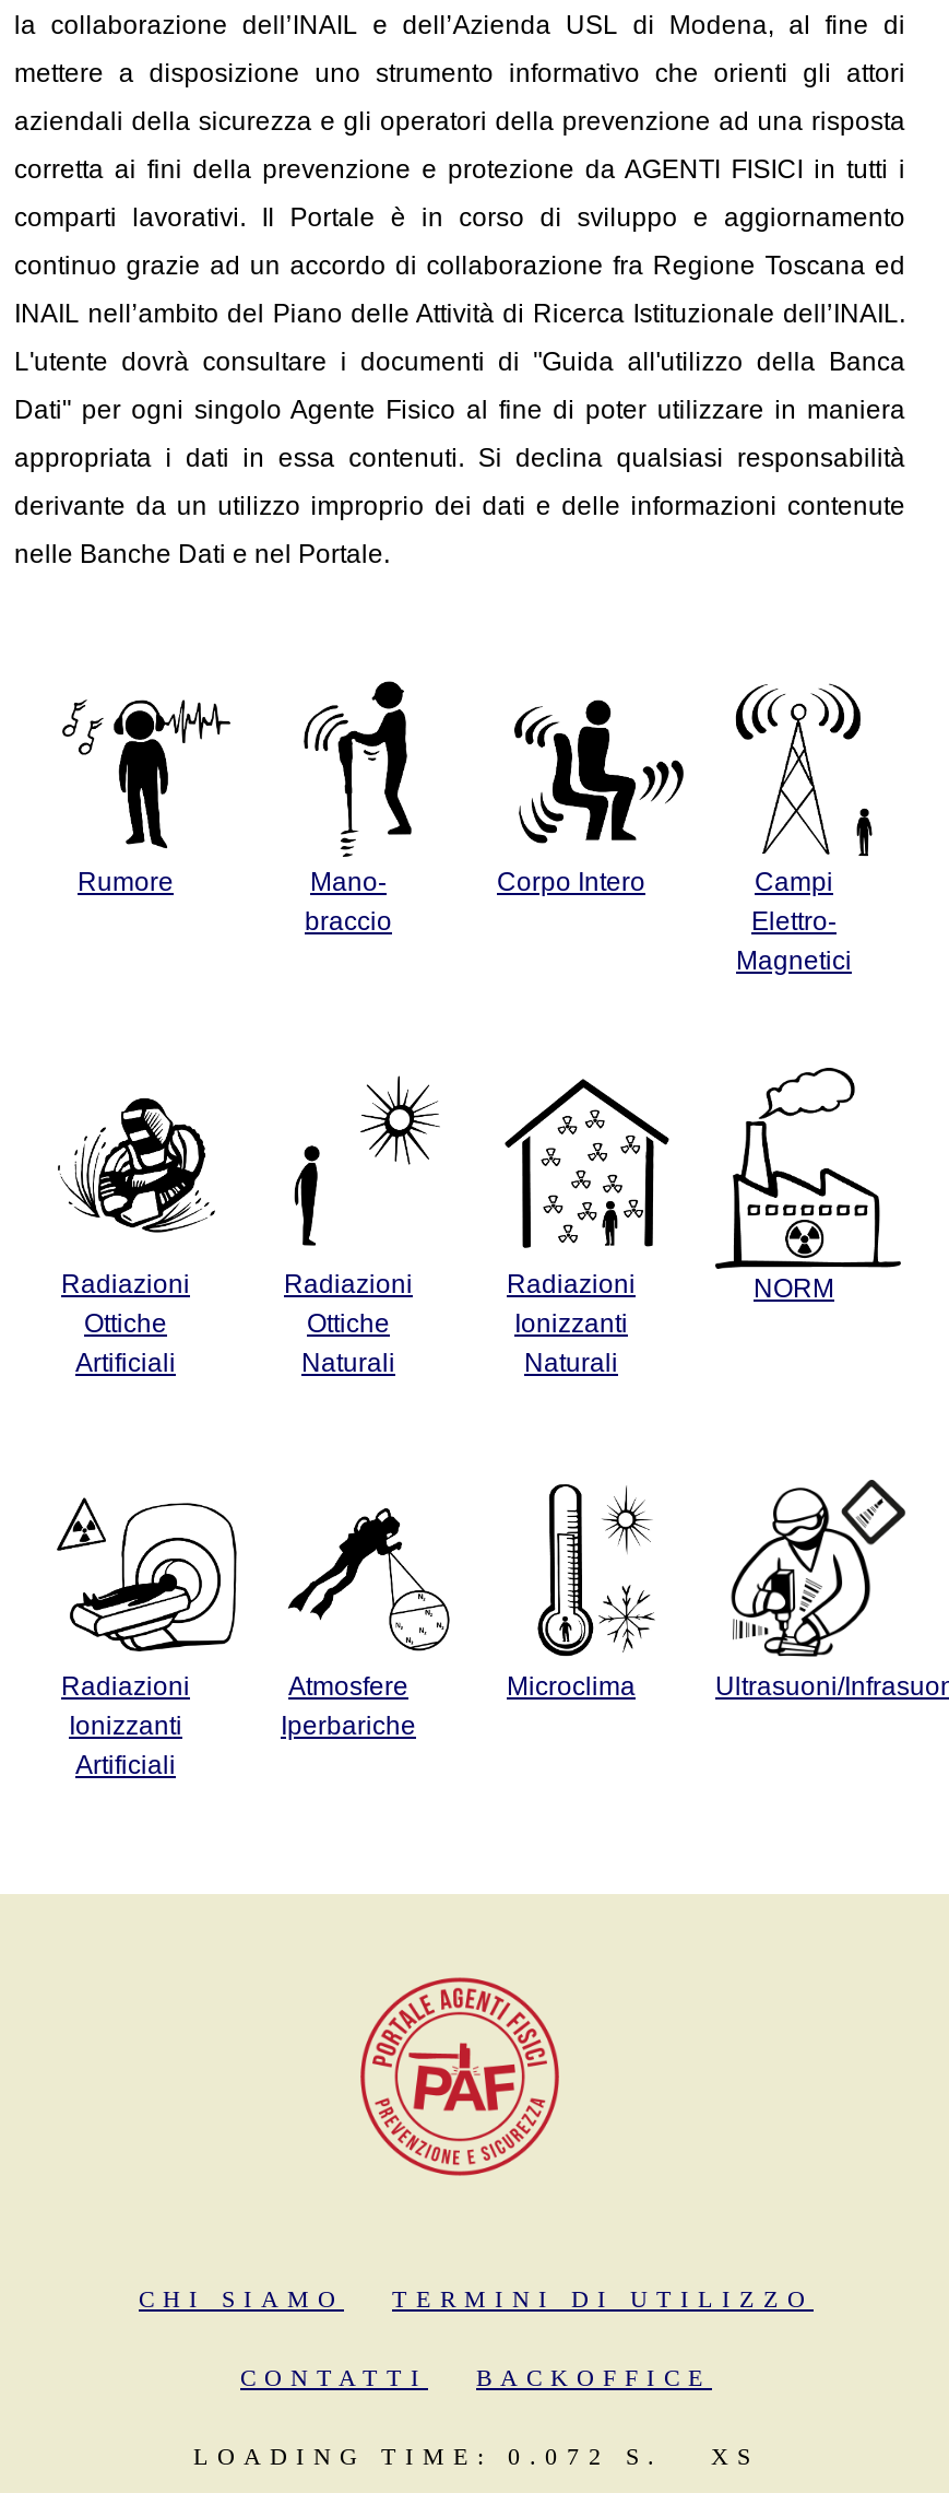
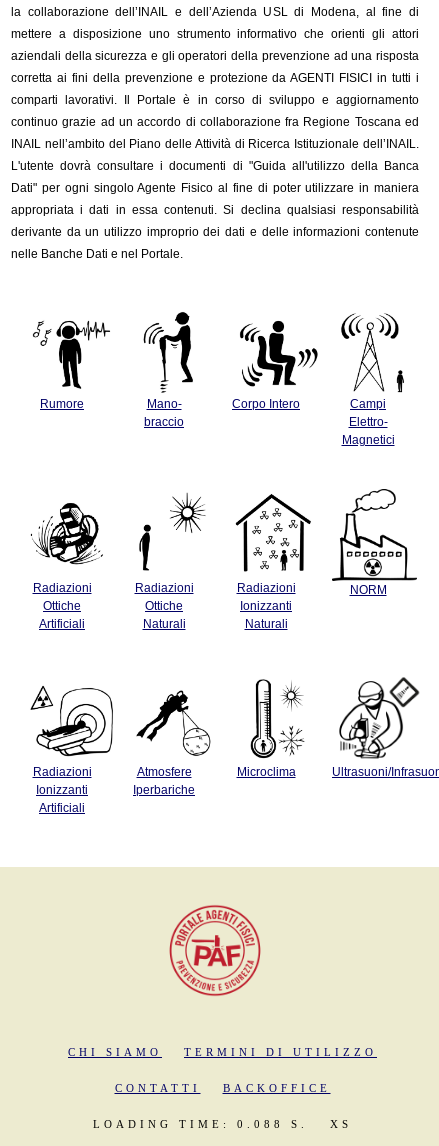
[193,2444,663,2470] LOADING TIME: 0.072 S. -> [93,1118,308,1130] LOADING TIME: 0.088 S.

